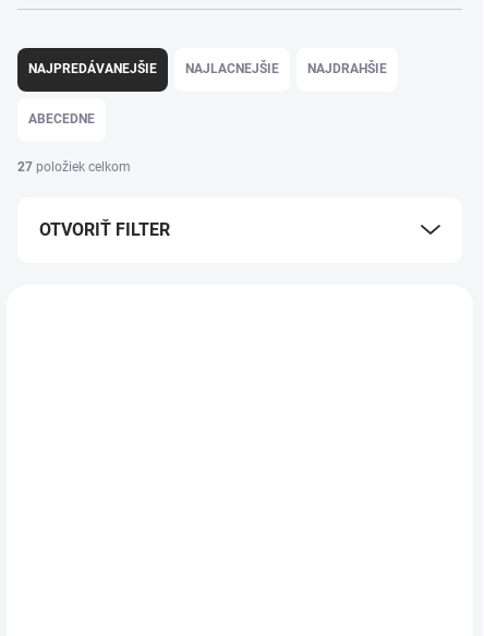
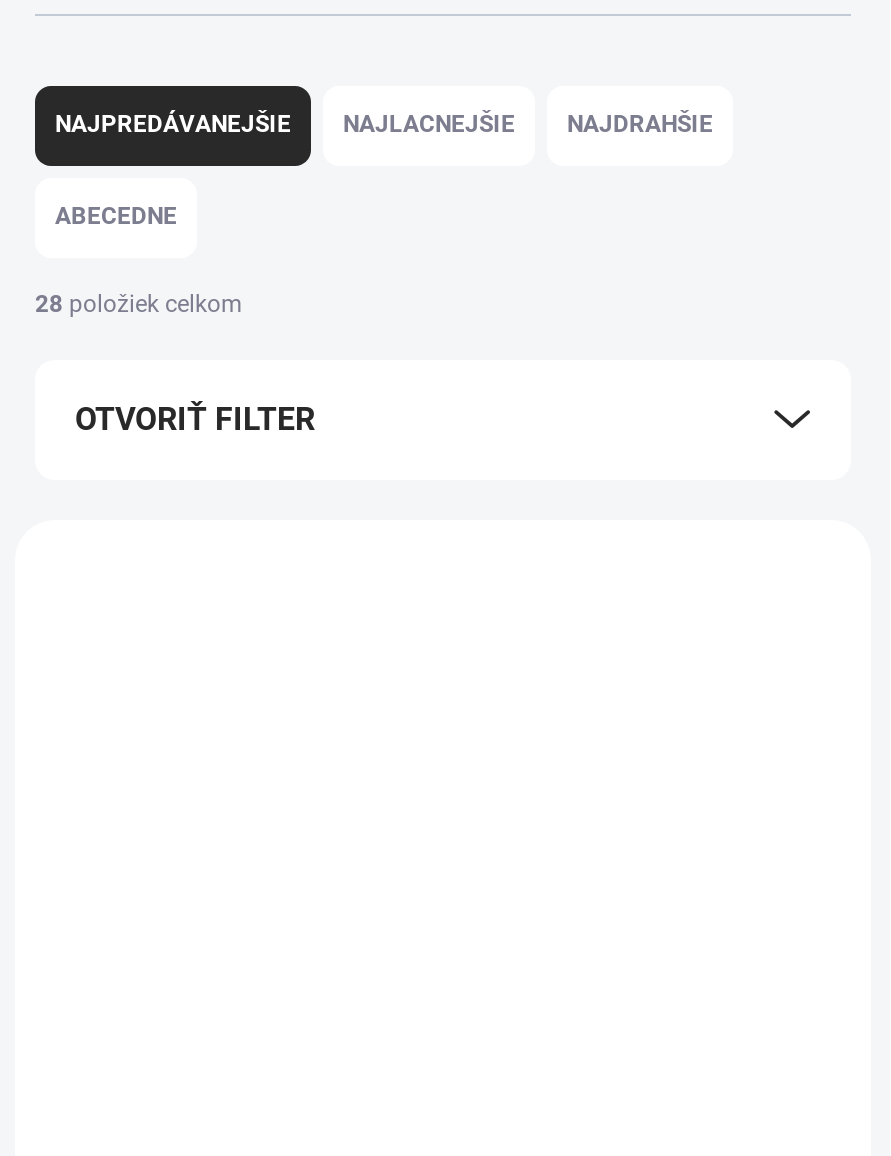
[17,159,131,174] 27 položiek celkom -> [35,289,243,317] 28 položiek celkom

